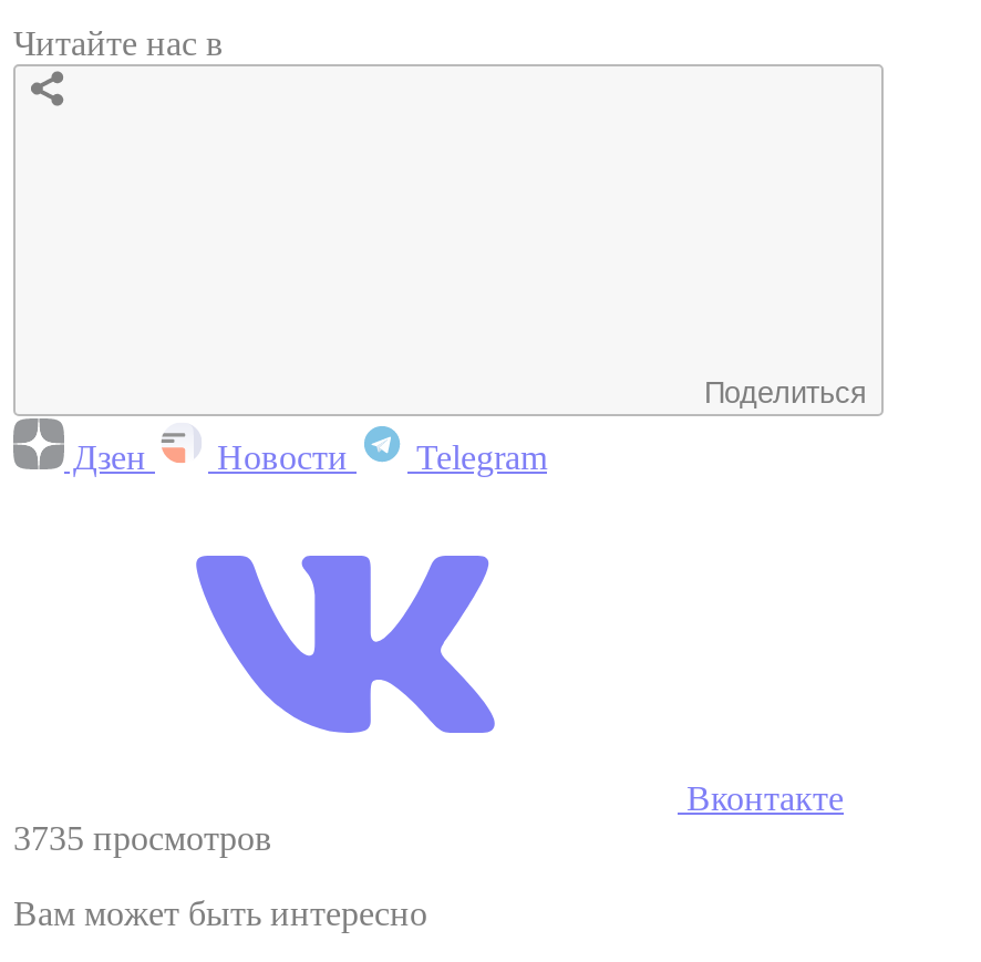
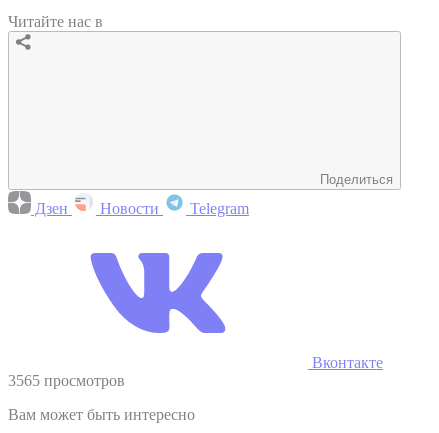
[13,818,272,856] 3735 просмотров -> [8,372,125,389] 3565 просмотров

